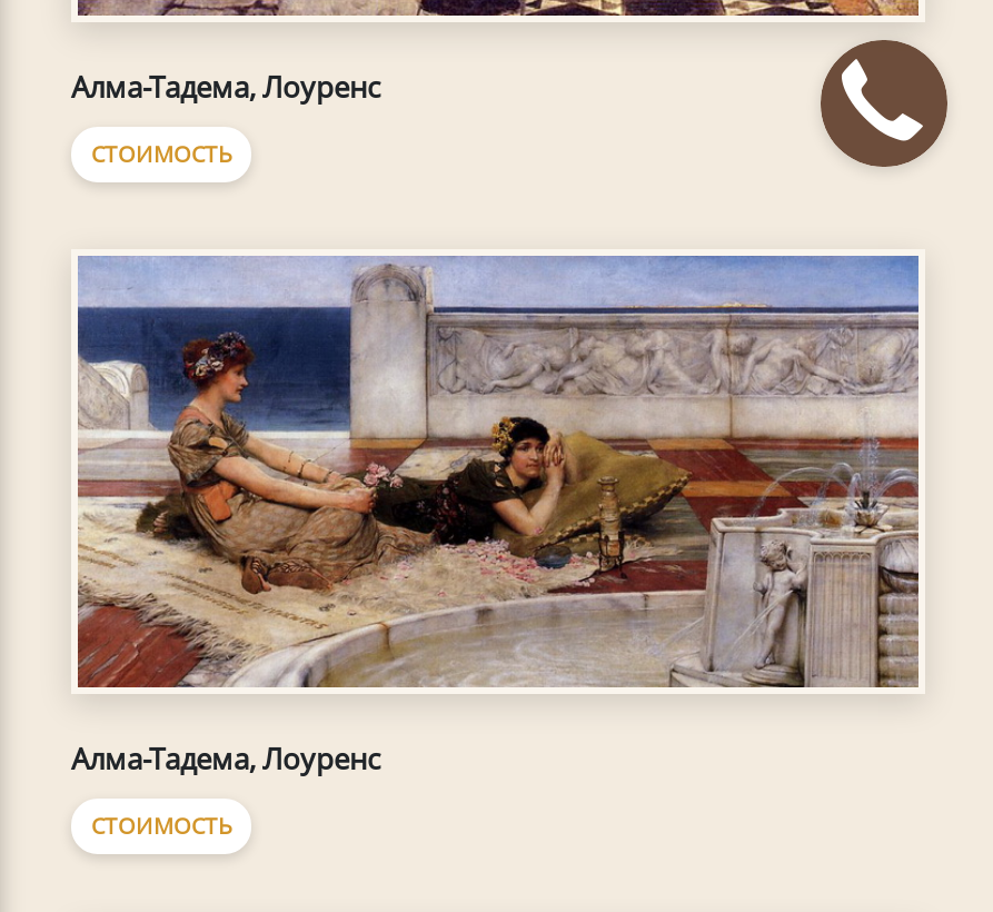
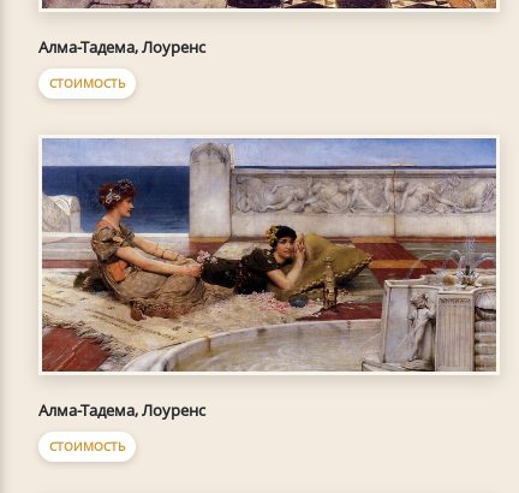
[818,38,950,169] [image] -> none

